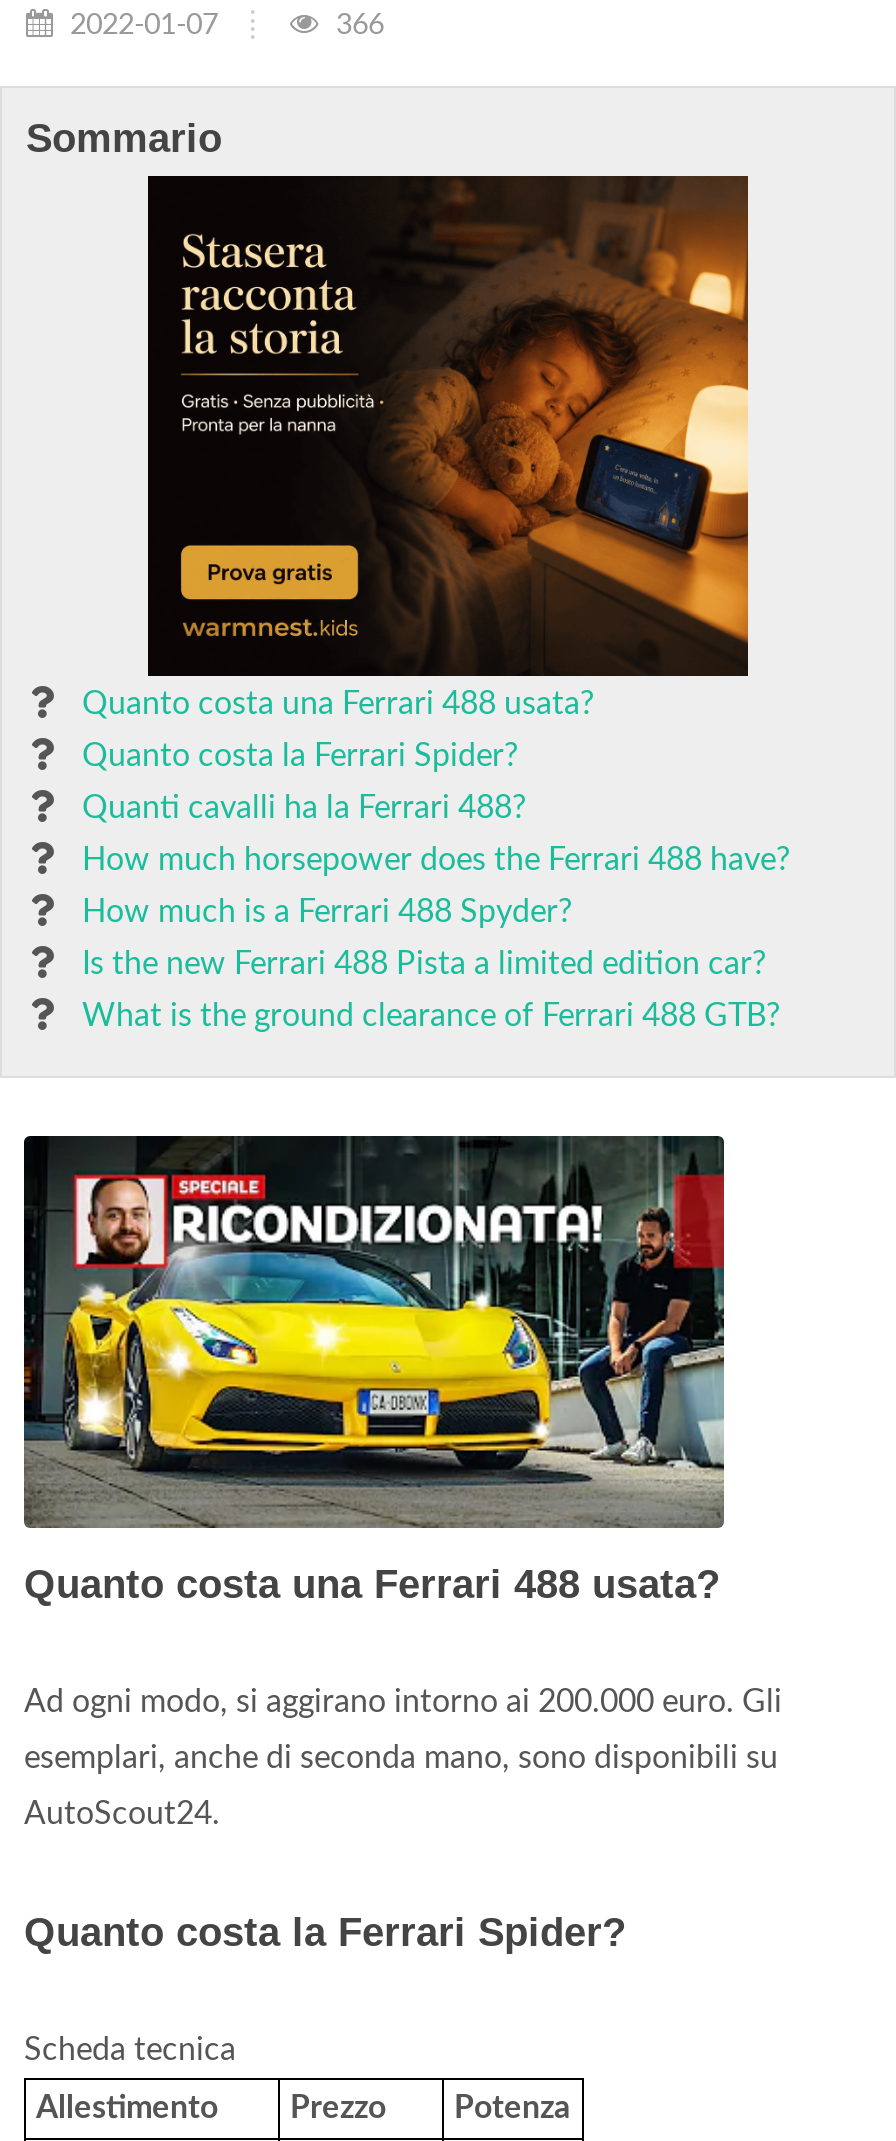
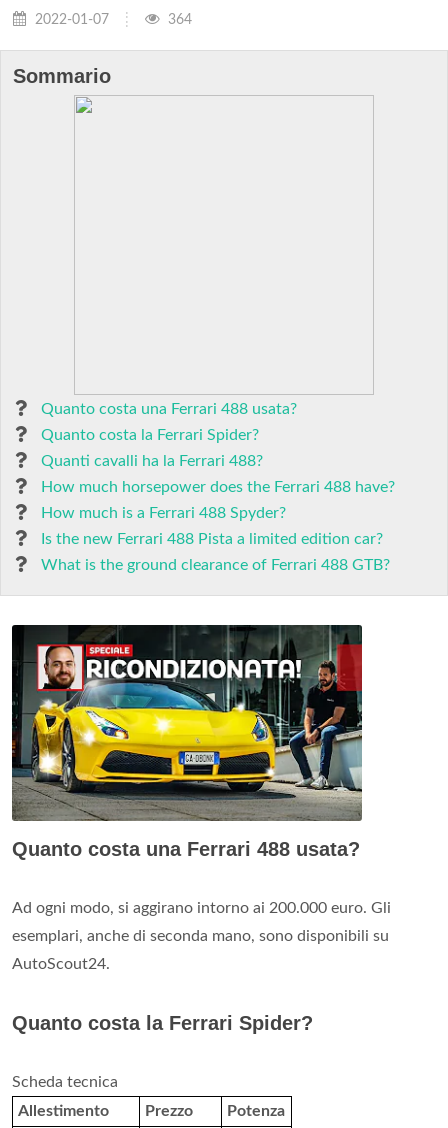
[328,10,384,40] 366 -> [164,12,192,27] 364
[146,174,750,678] [image] -> none

